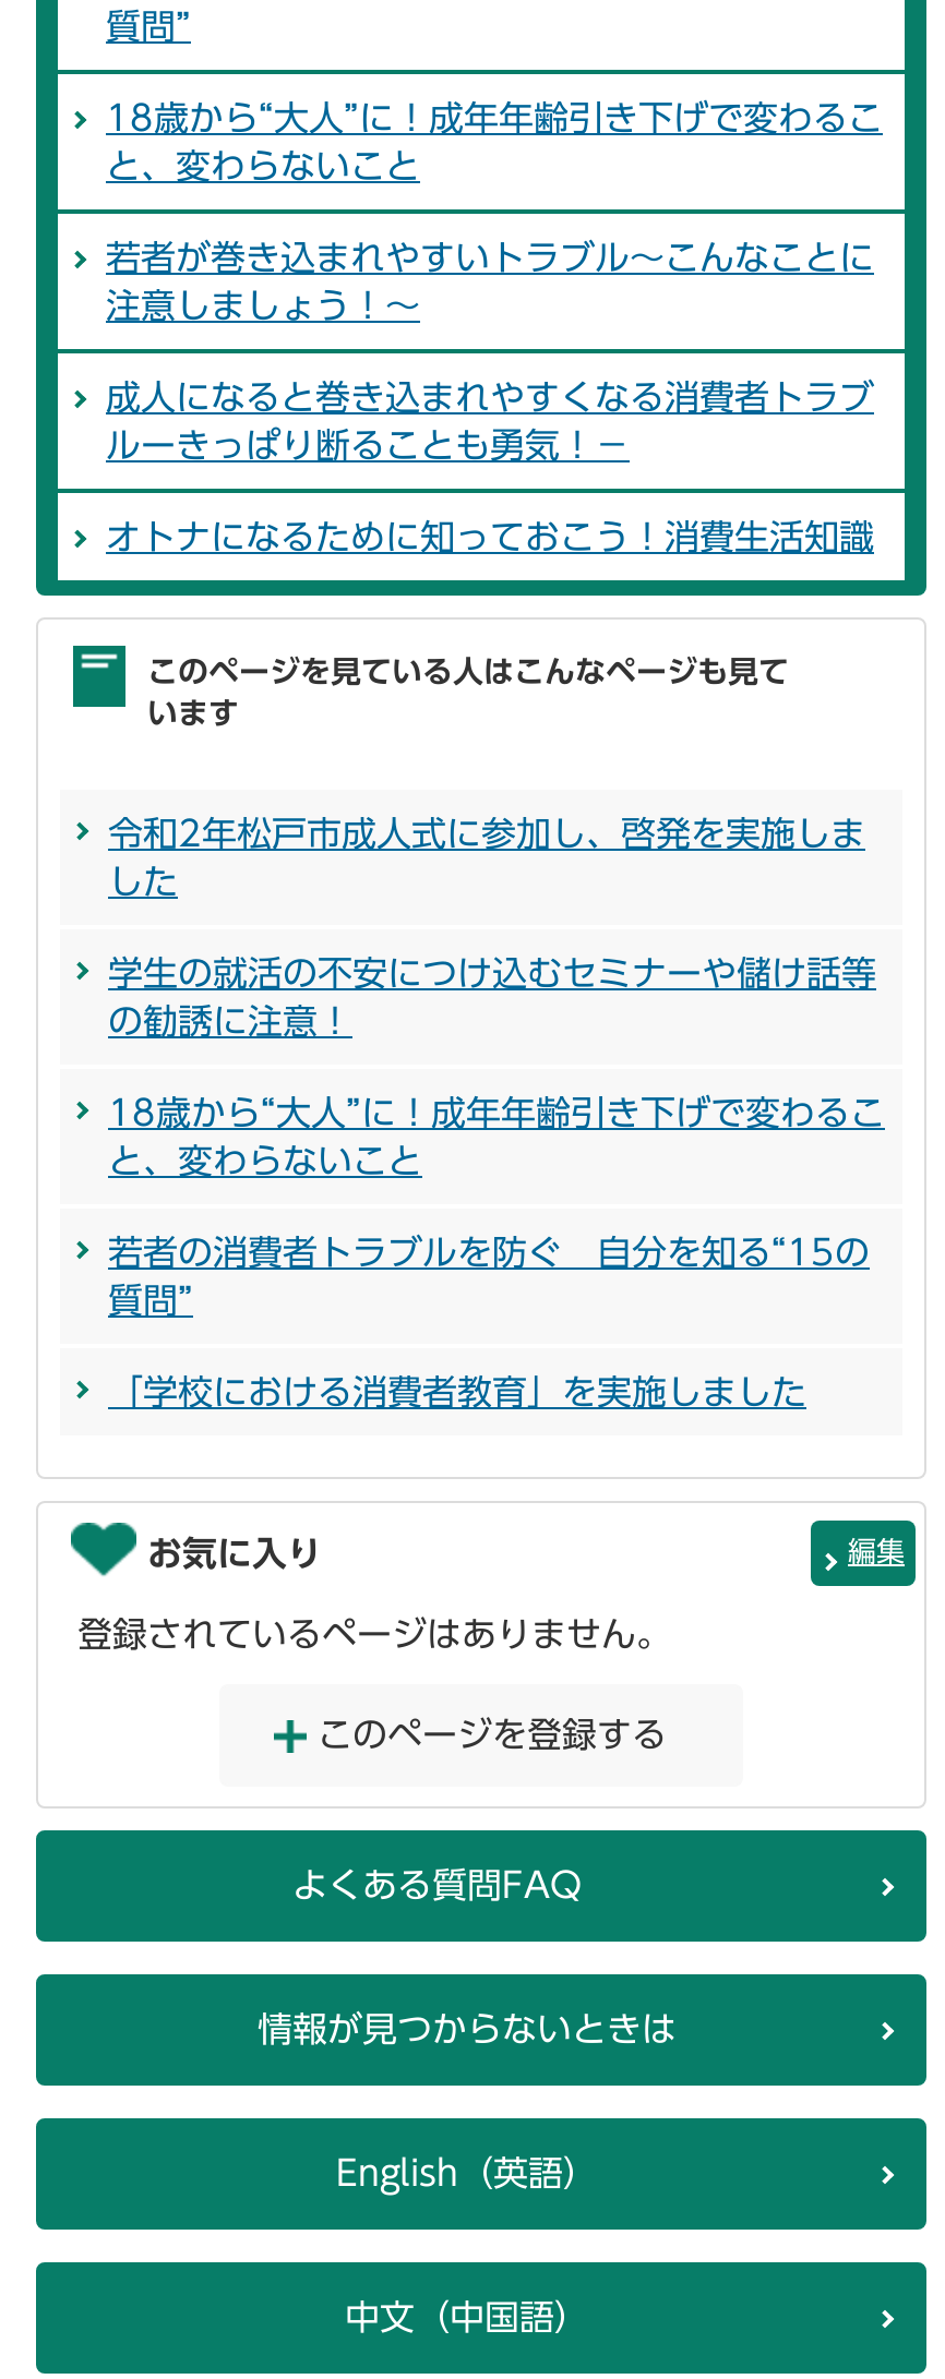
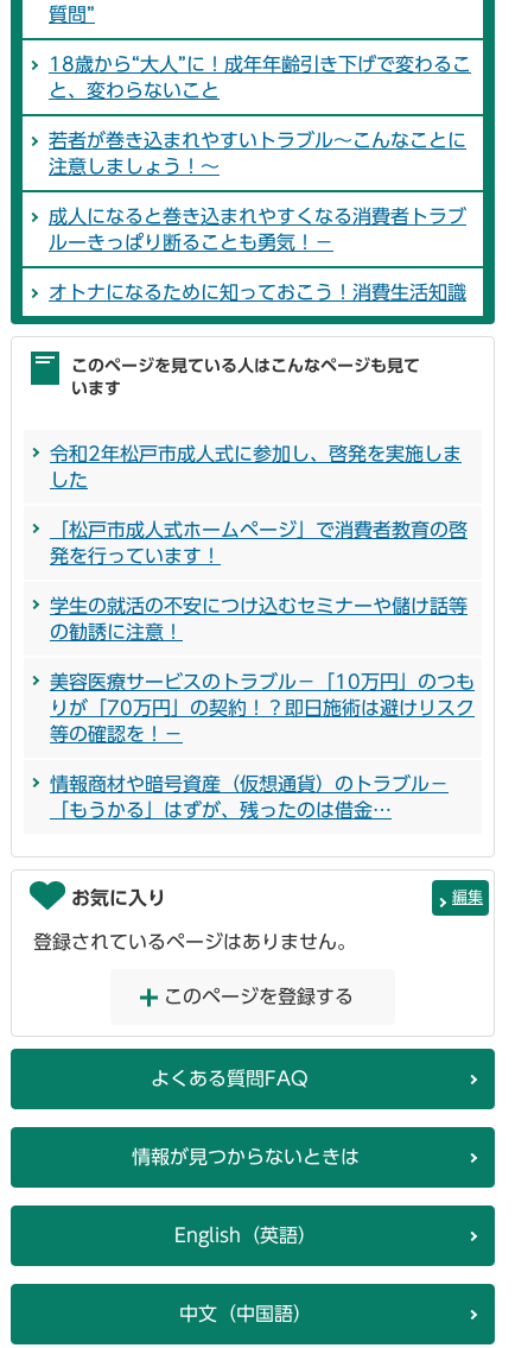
none -> [50,520,468,565] 「松戸市成人式ホームページ」で消費者教育の啓 | 発を行っています！
moved [108,956,876,1038] -> [50,596,468,641]: 学生の就活の不安につけ込むセミナーや儲け話等 | の勧誘に注意！
[108,1095,885,1409] 18歳から“大人”に！成年年齢引き下げで変わるこ | と、変わらないこと | 若者の消費者トラブルを防ぐ 自分を知る“15の | 質問” | 「学校における消費者教育」を実施しました -> [50,672,475,819] 美容医療サービスのトラブル－「10万円」のつも | りが「70万円」の契約！？即日施術は避けリスク | 等の確認を！－ | 情報商材や暗号資産（仮想通貨）のトラブル－ | 「もうかる」はずが、残ったのは借金…

